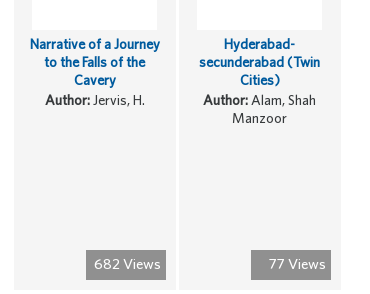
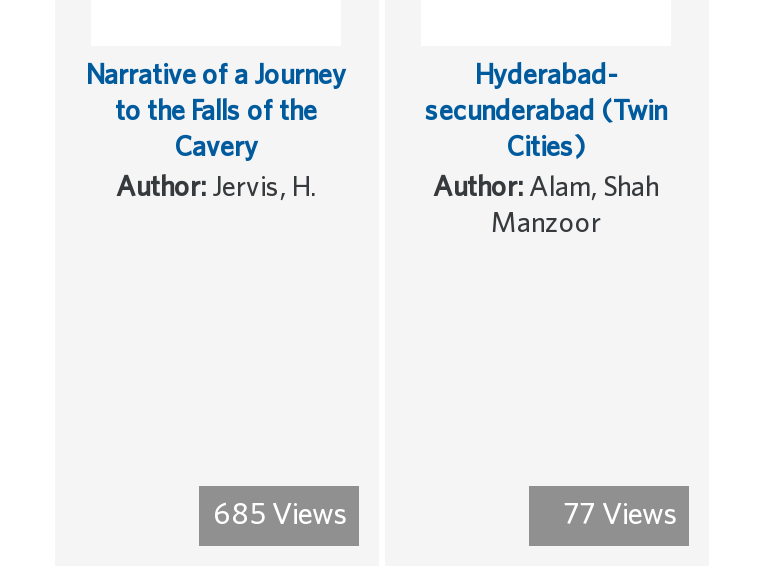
[93,255,160,272] 682 Views -> [214,496,348,530] 685 Views

